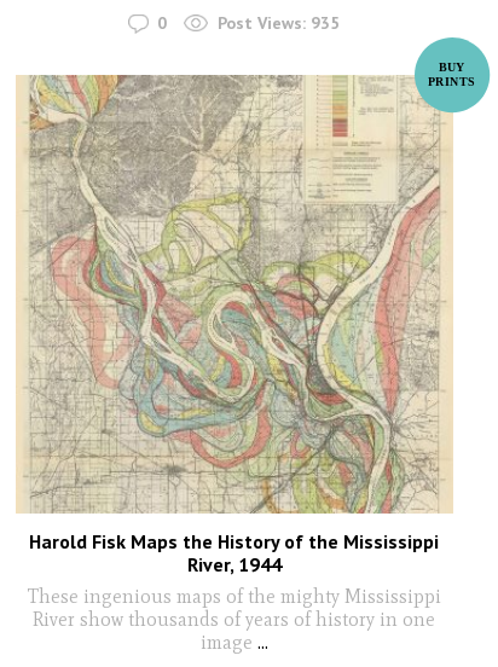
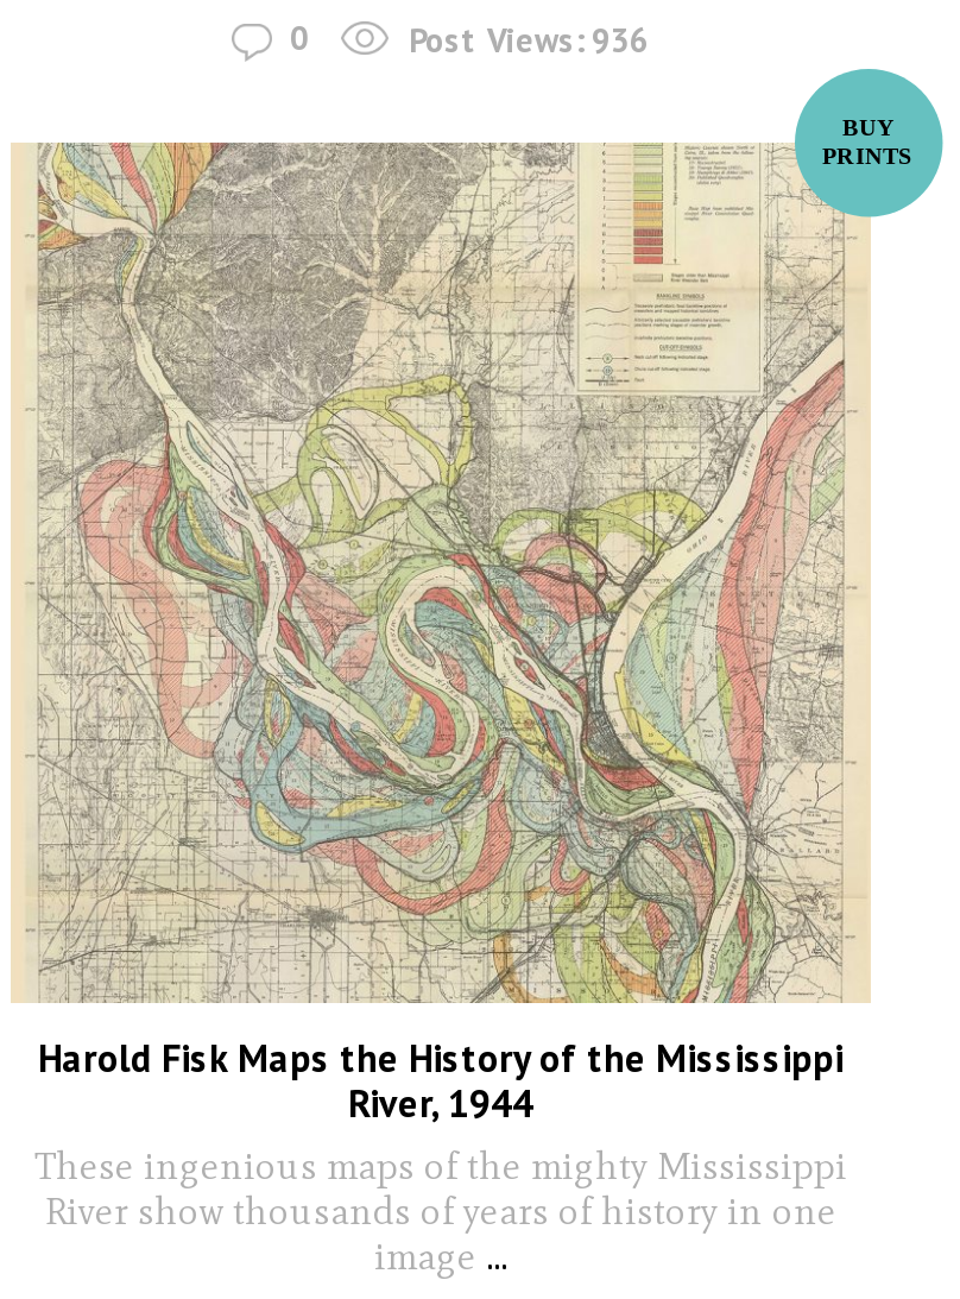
[218,12,340,34] Post Views: 935 -> [409,18,649,61] Post Views: 936

